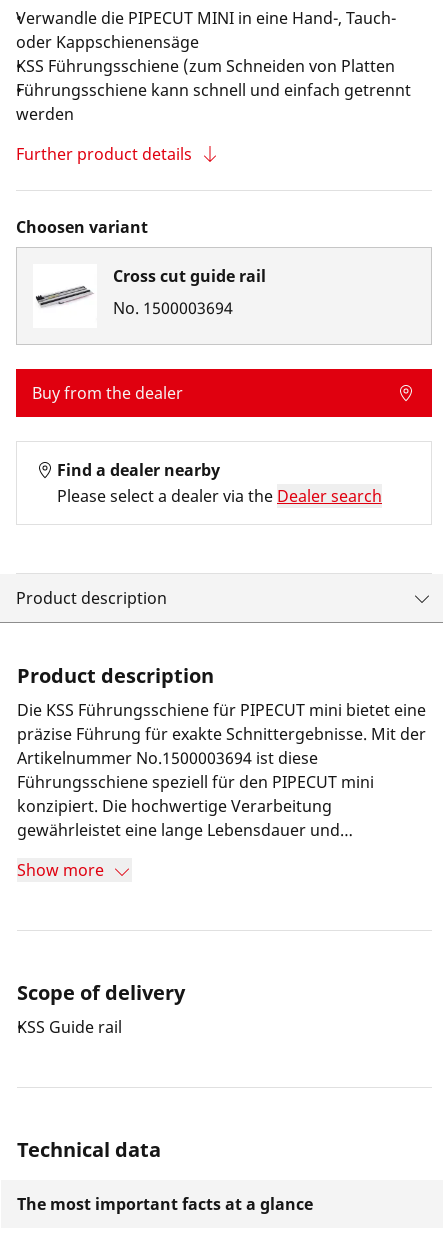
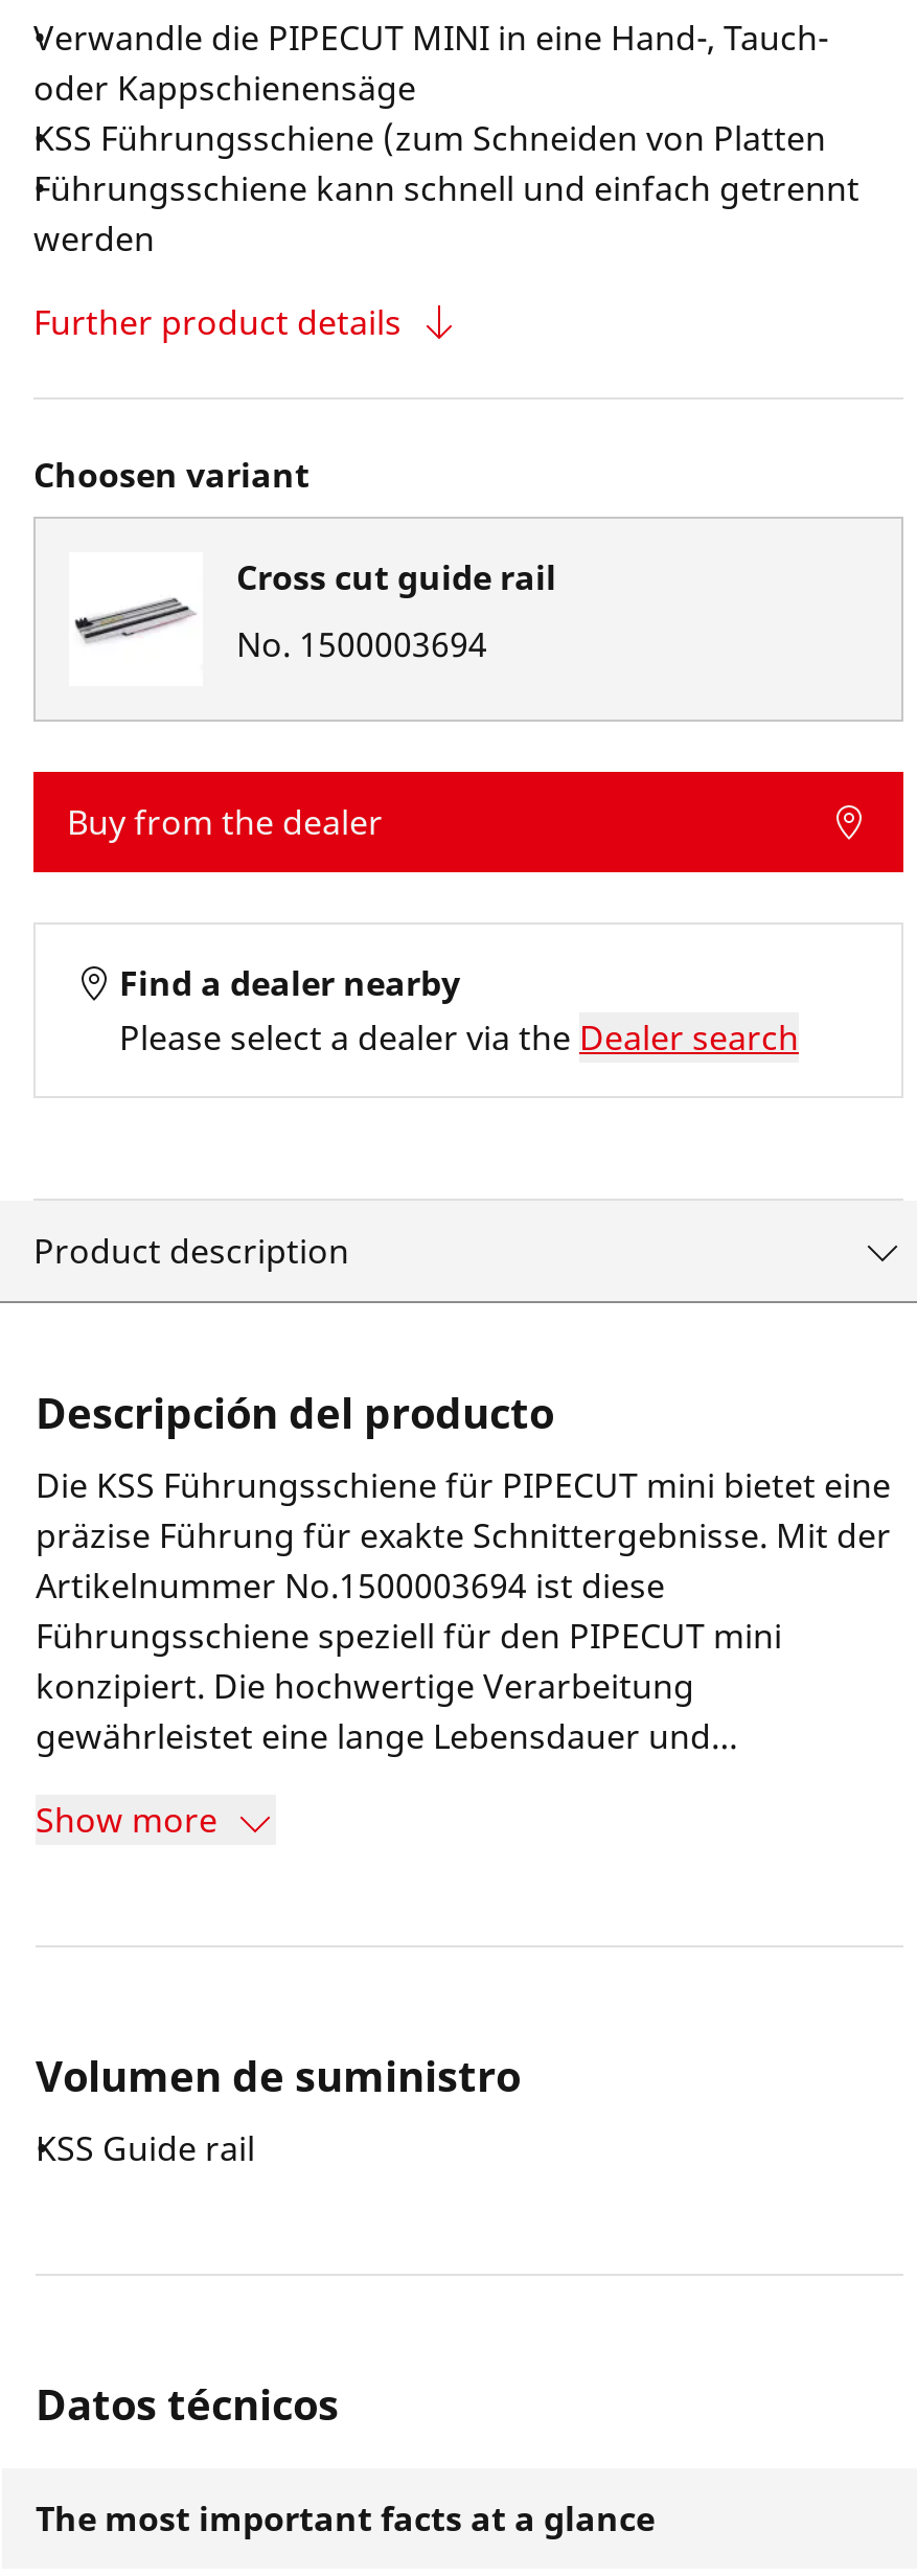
[17,662,214,689] Product description -> [36,1385,554,1441] Descripción del producto
[17,979,185,1006] Scope of delivery -> [36,2048,521,2104] Volumen de suministro
[17,1136,161,1163] Technical data -> [36,2376,339,2433] Datos técnicos

